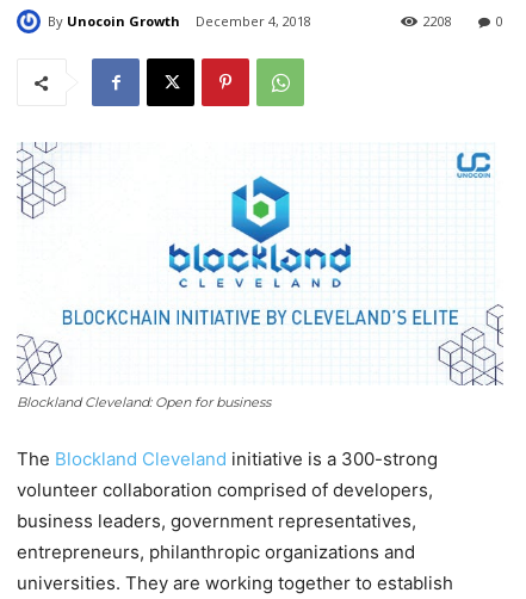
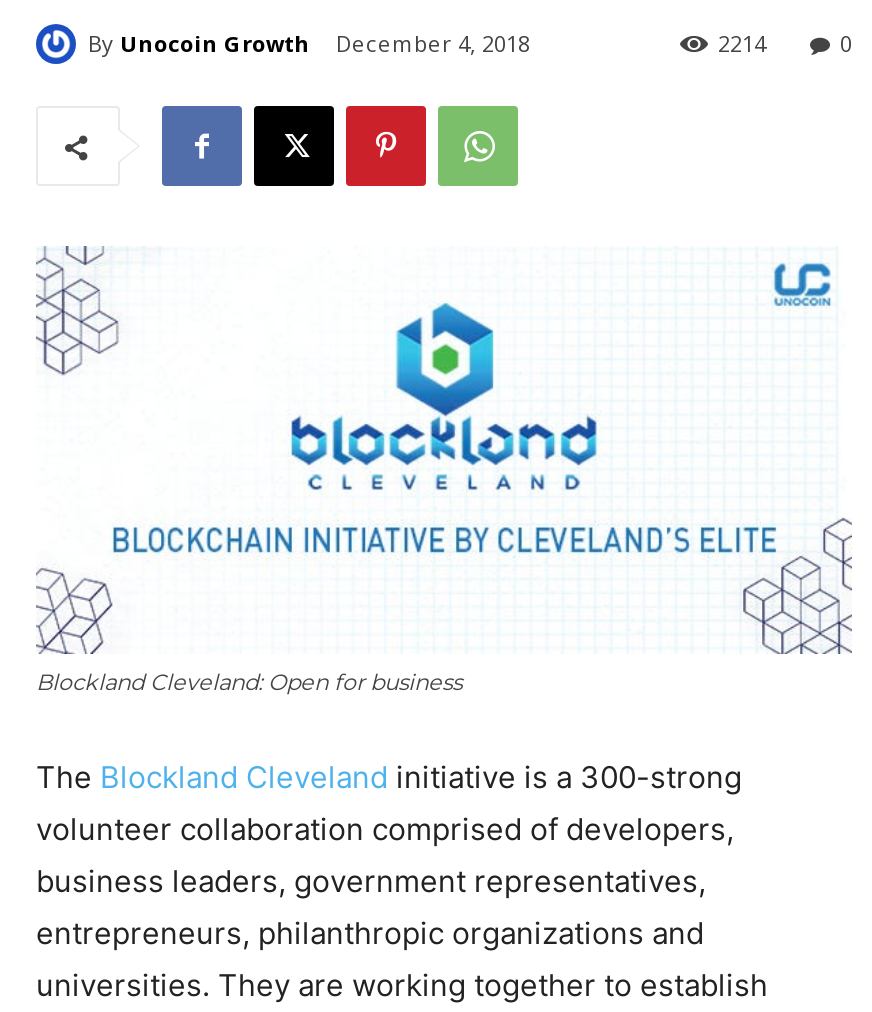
[423,12,452,30] 2208 -> [718,28,766,58] 2214

